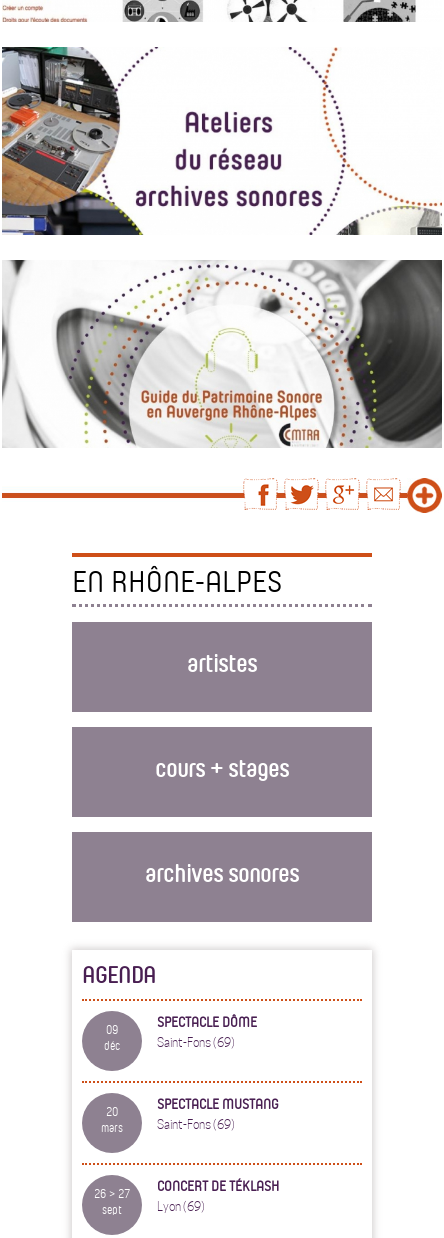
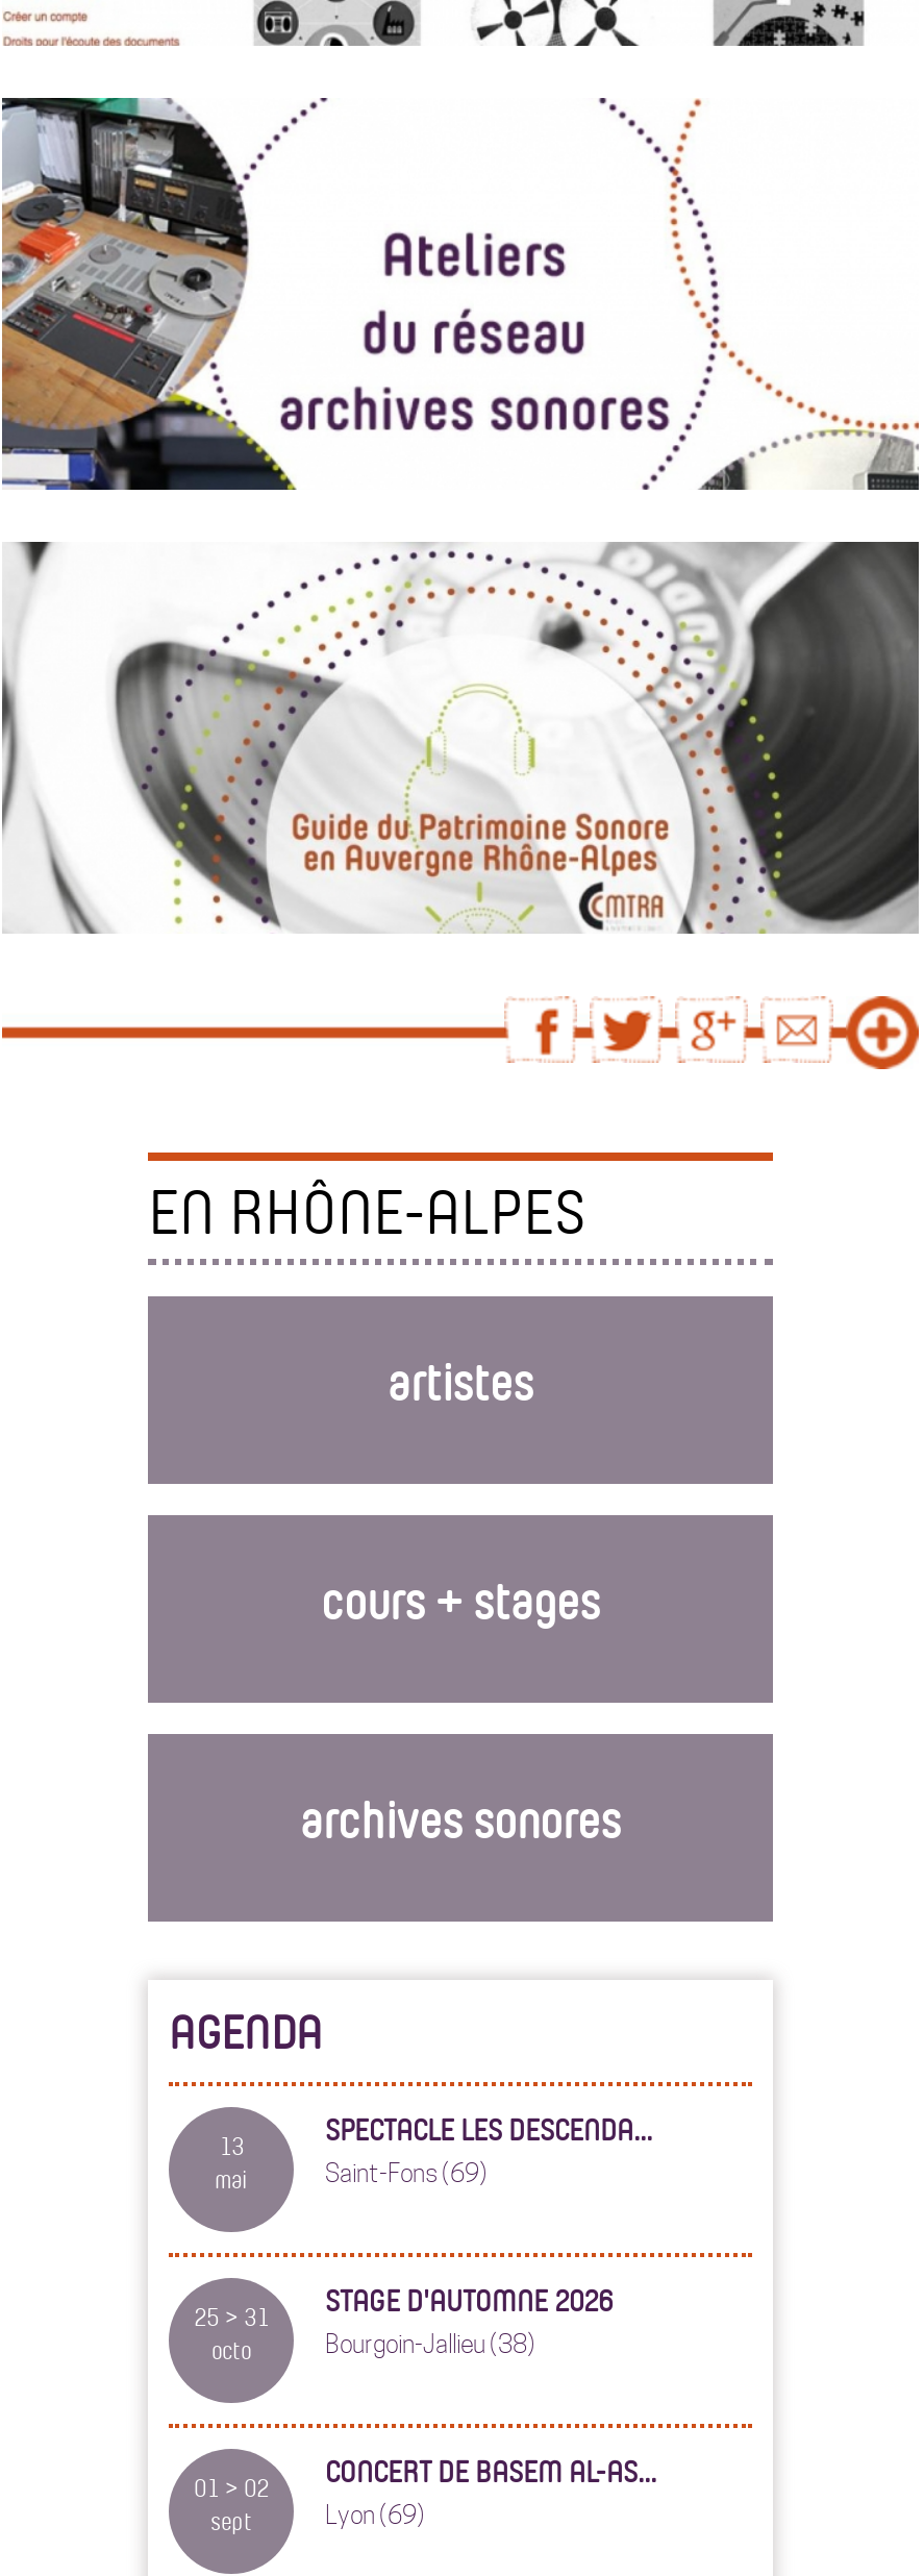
[157,1012,257,1031] SPECTACLE DÔME -> [325,2109,652,2149] SPECTACLE LES DESCENDA...
[104,1021,120,1053] 09 | déc -> [215,2128,248,2195] 13 | mai
[157,1094,279,1132] SPECTACLE MUSTANG | Saint-Fons (69) -> [325,2280,613,2359] STAGE D'AUTOMNE 2026 | Bourgoin-Jallieu (38)
[101,1103,123,1135] 20 | mars -> [194,2299,269,2366] 25 > 31 | octo
[157,1176,279,1195] CONCERT DE TÉKLASH -> [325,2451,656,2491] CONCERT DE BASEM AL-AS...
[94,1185,130,1201] 26 > 27 -> [194,2470,269,2503] 01 > 02

